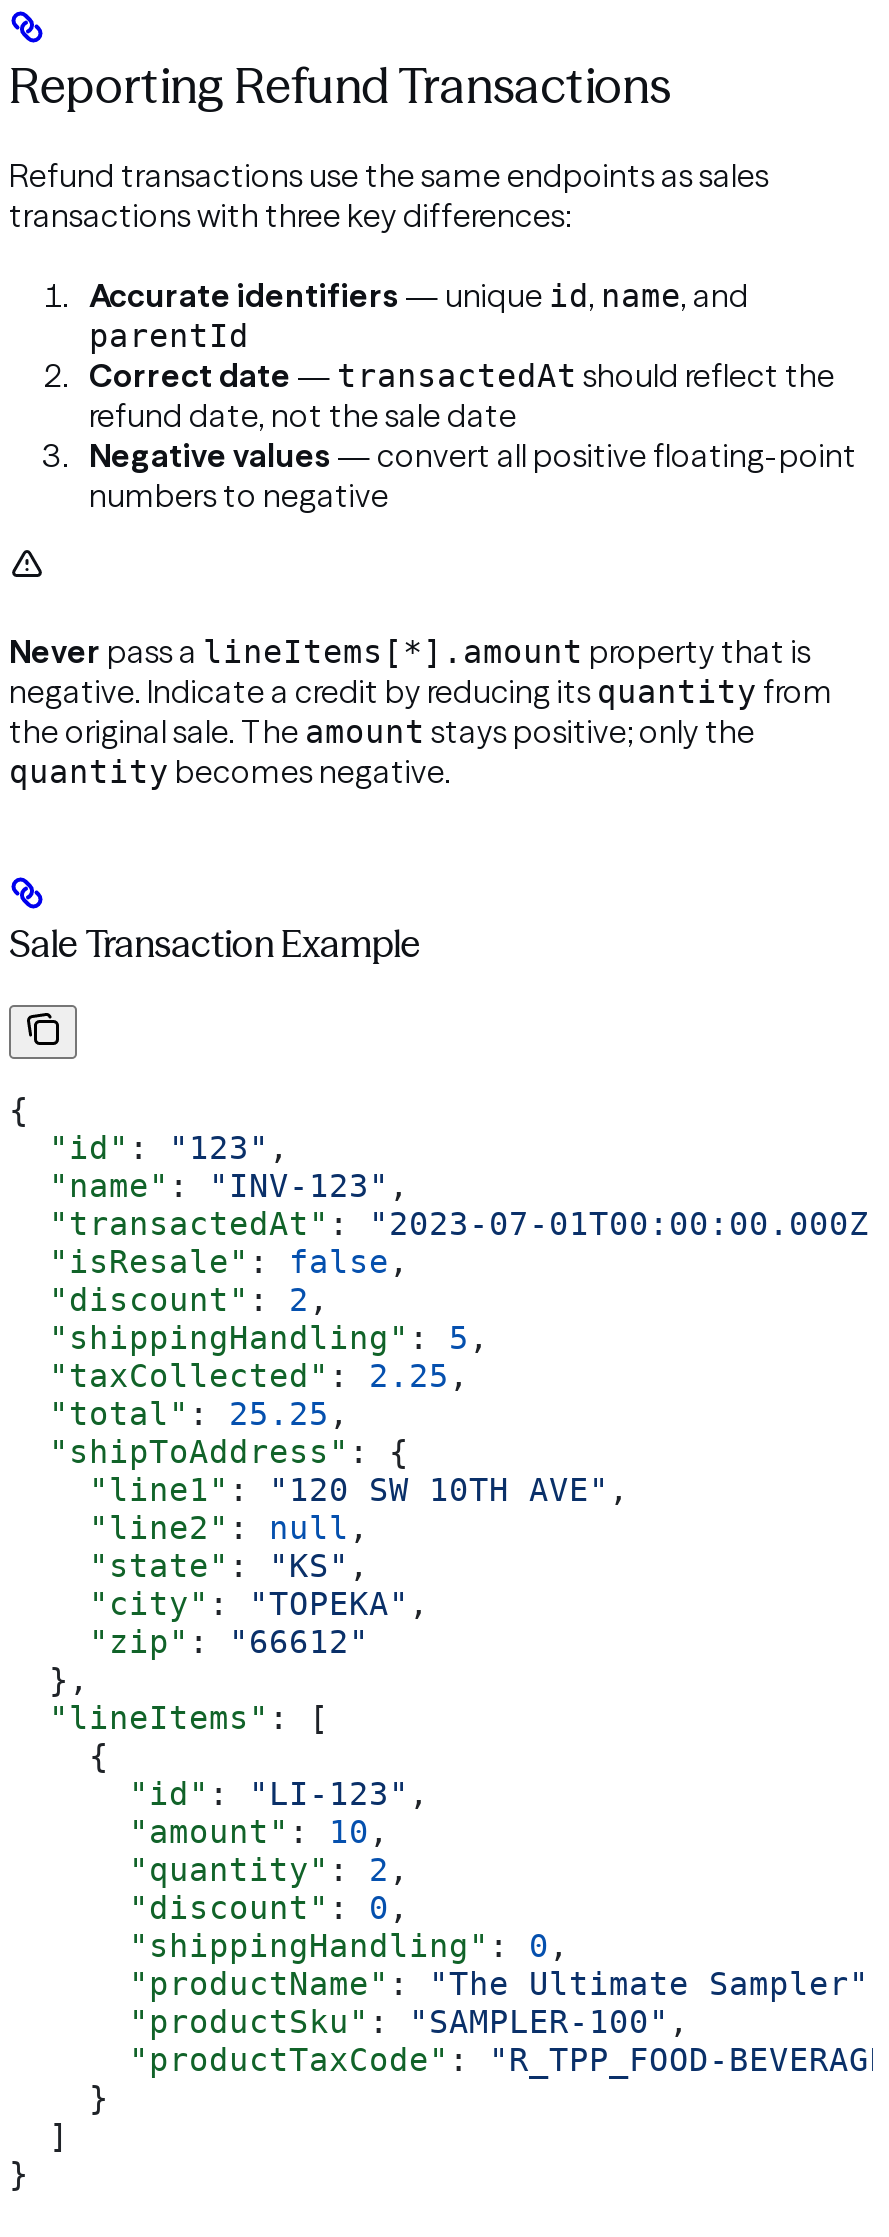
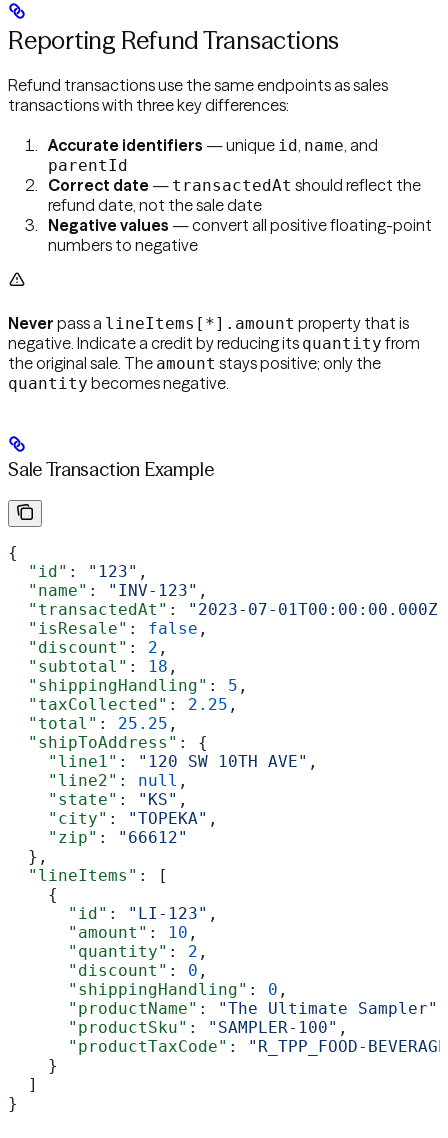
none -> [8,656,178,675] "subtotal": 18,

